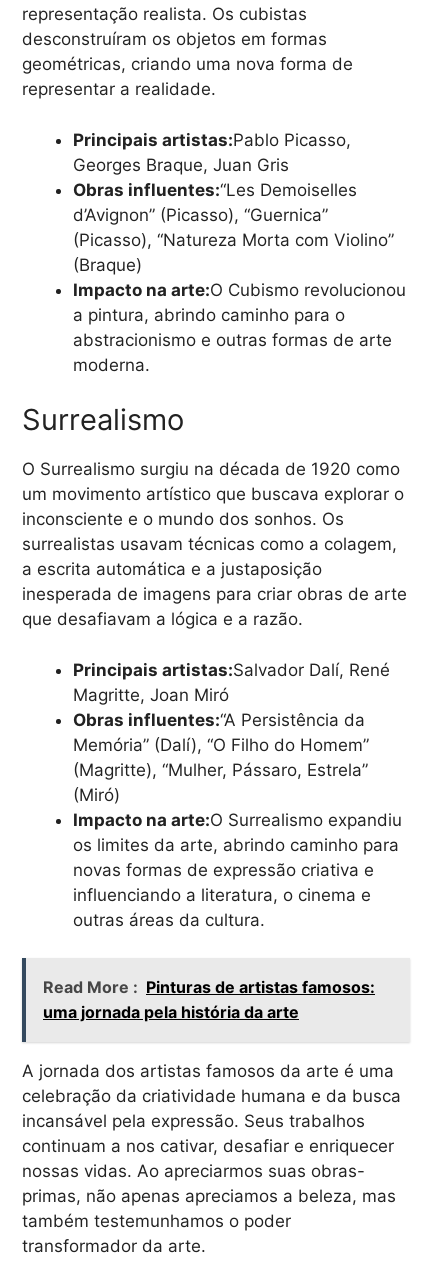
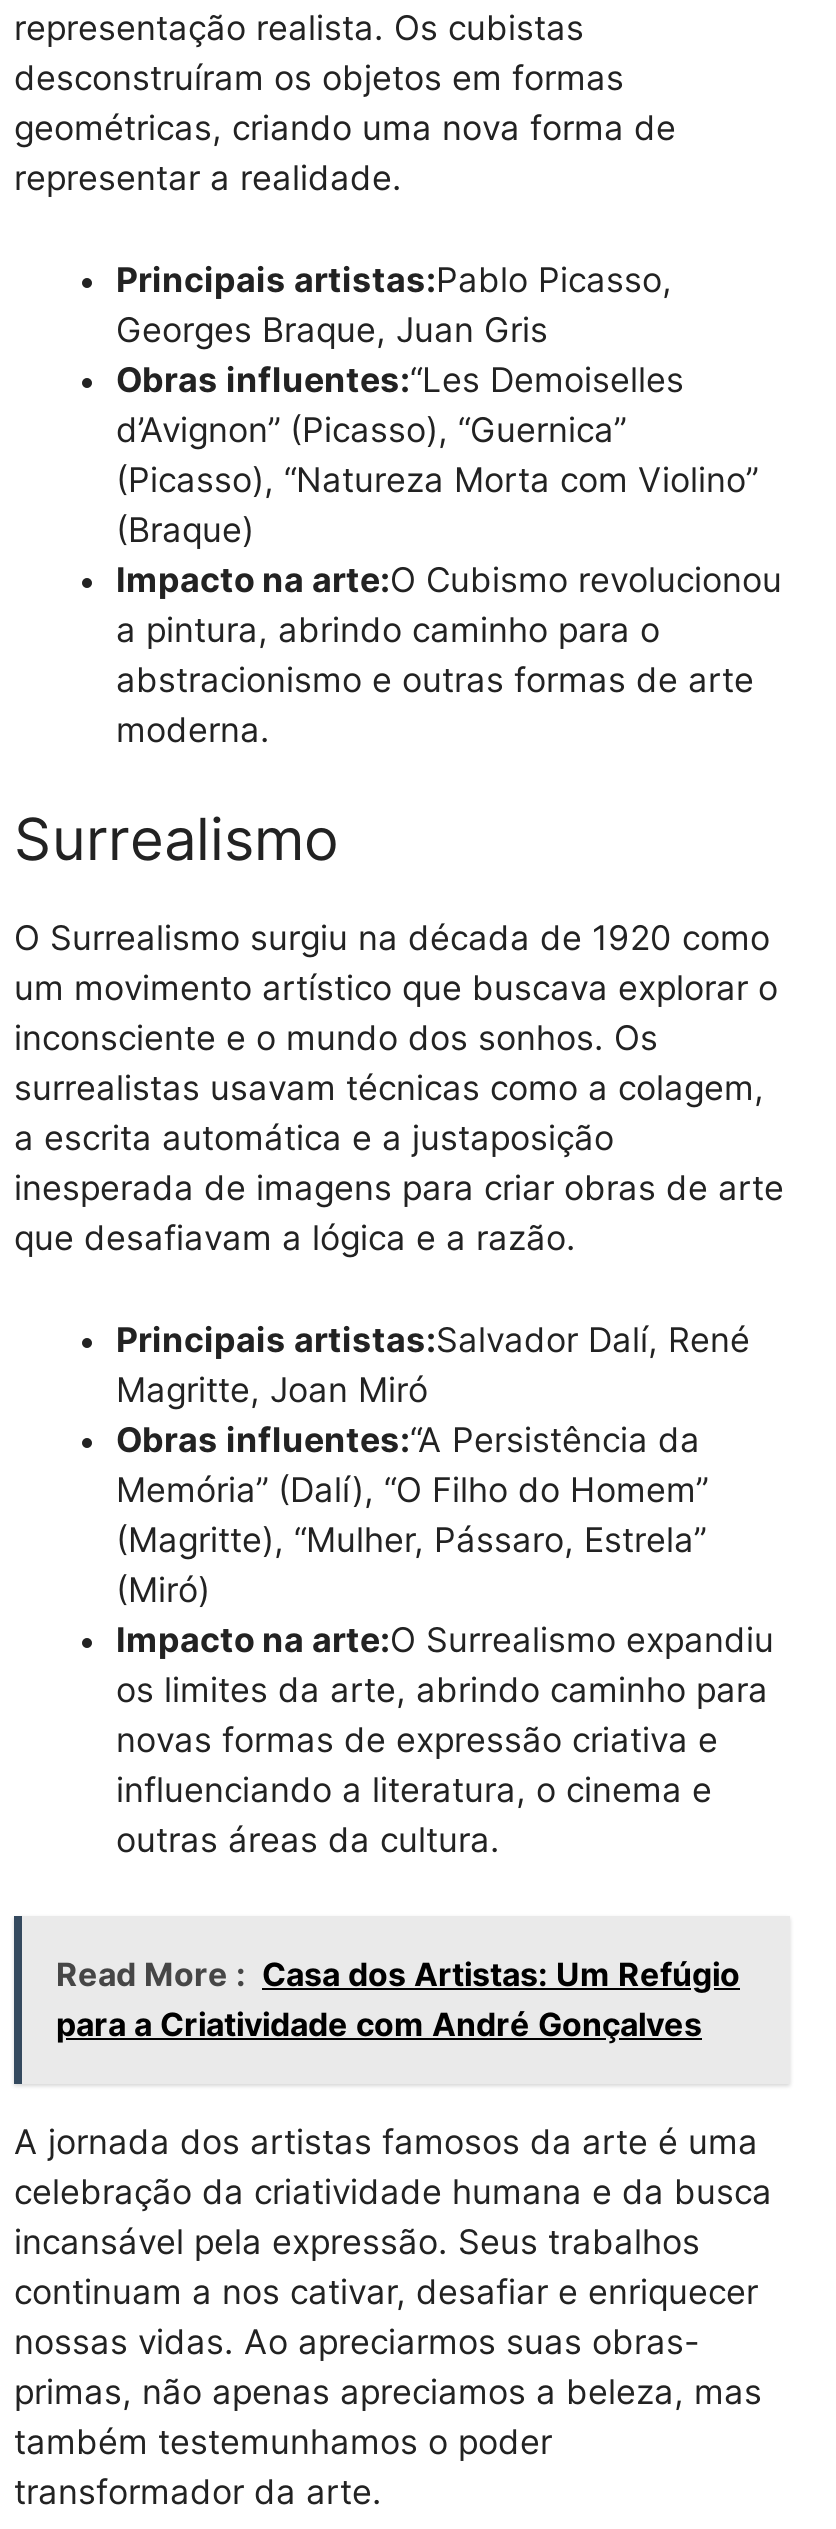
[43,977,375,1022] Read More : Pinturas de artistas famosos: | uma jornada pela história da arte -> [56,1954,740,2044] Read More : Casa dos Artistas: Um Refúgio | para a Criatividade com André Gonçalves

